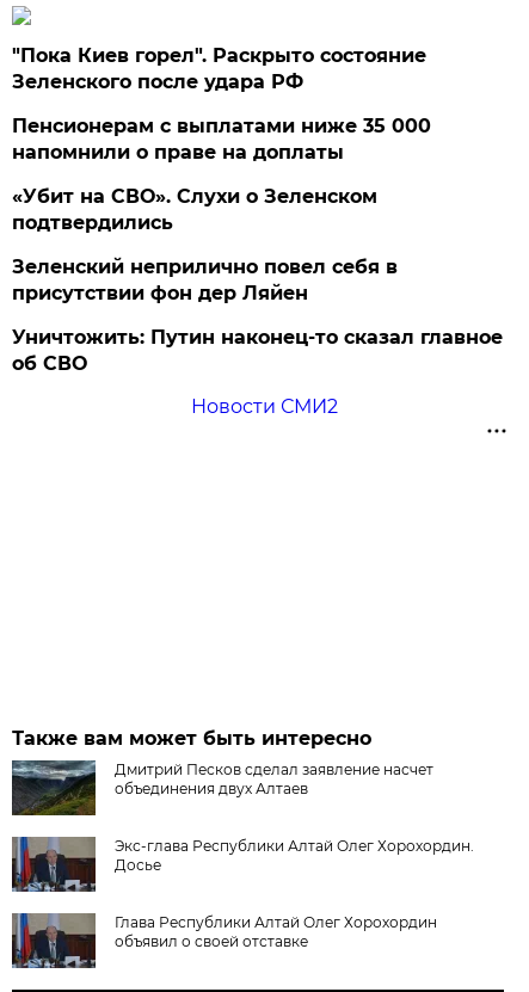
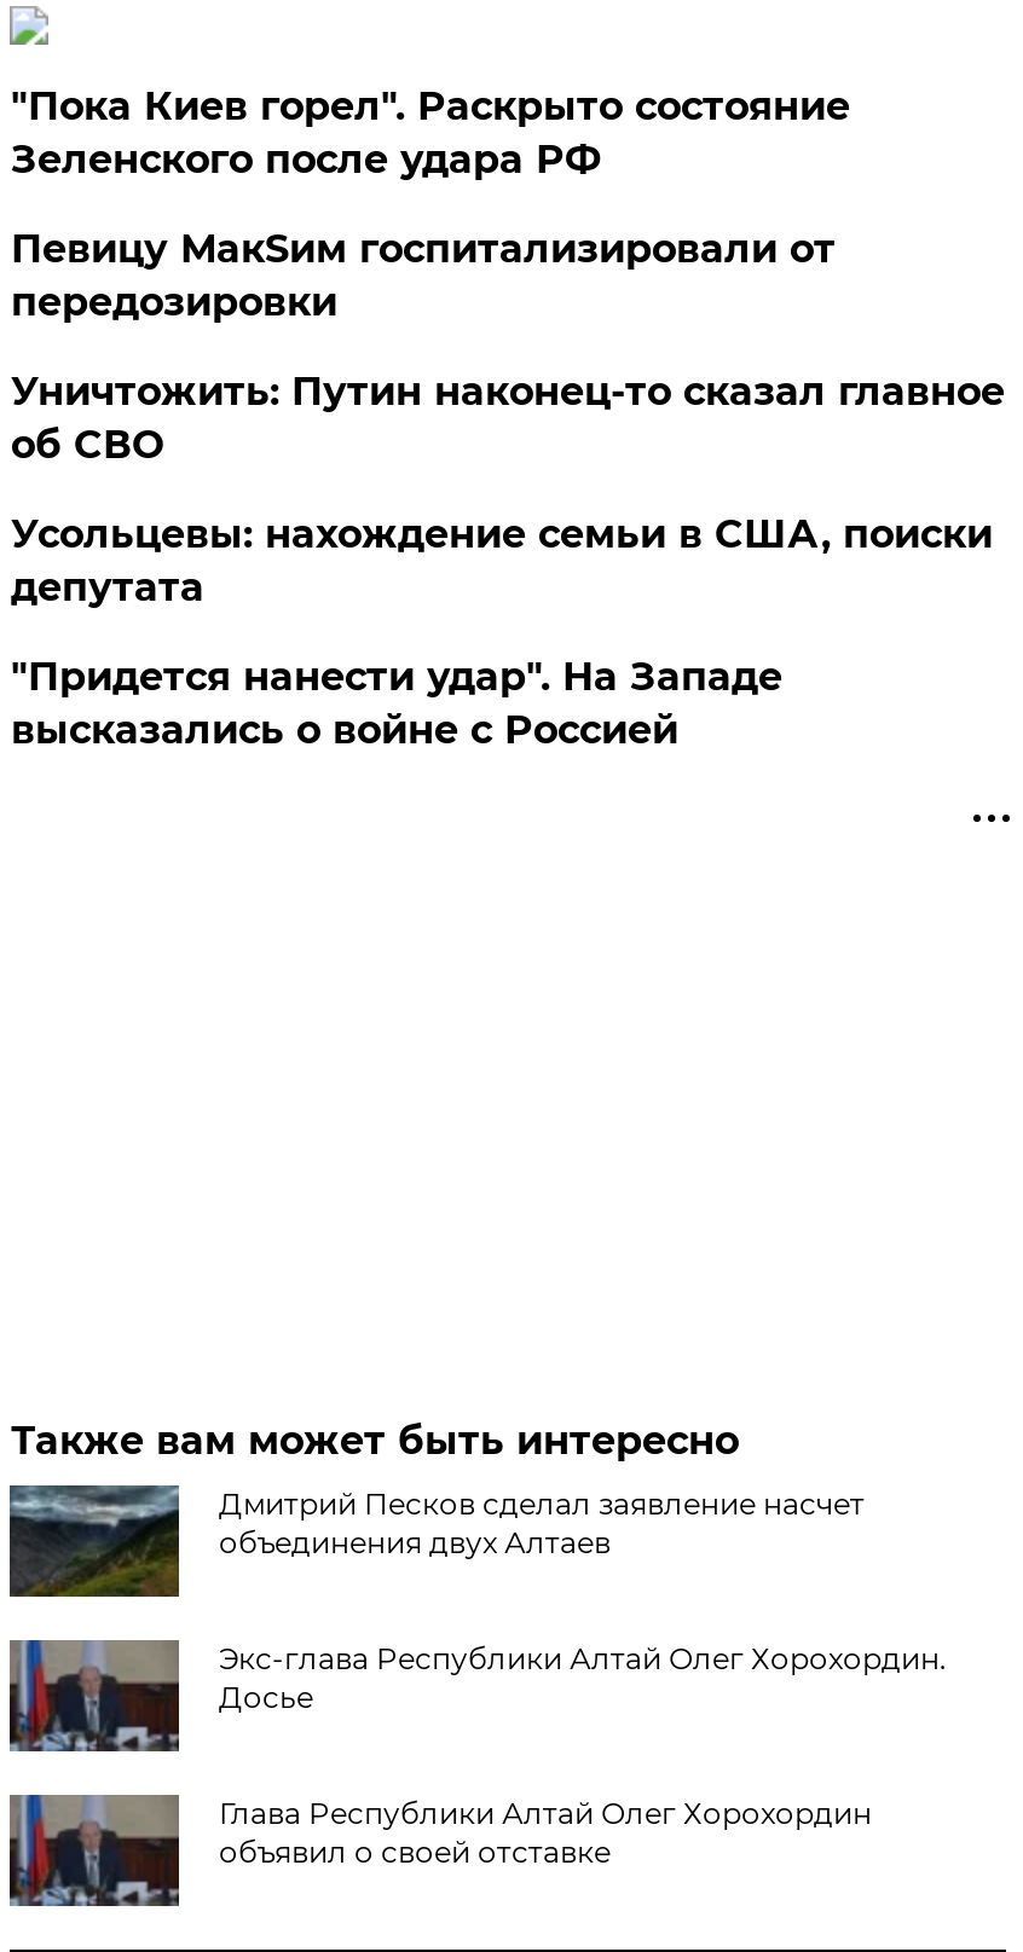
[12,115,432,304] Пенсионерам с выплатами ниже 35 000 | напомнили о праве на доплаты | «Убит на СВО». Слухи о Зеленском | подтвердились | Зеленский неприлично повел cебя в | присутствии фон дер Ляйен -> [11,226,835,325] Певицу МакSим госпитализировали от | передозировки
moved [12,326,503,375] -> [11,369,1005,468]: Уничтожить: Путин наконец-то сказал главное | об СВО
[191,395,338,418] Новости СМИ2 -> [11,511,993,753] Усольцевы: нахождение семьи в США, поиски | депутата | "Придется нанести удар". На Западе | высказались о войне с Россией

